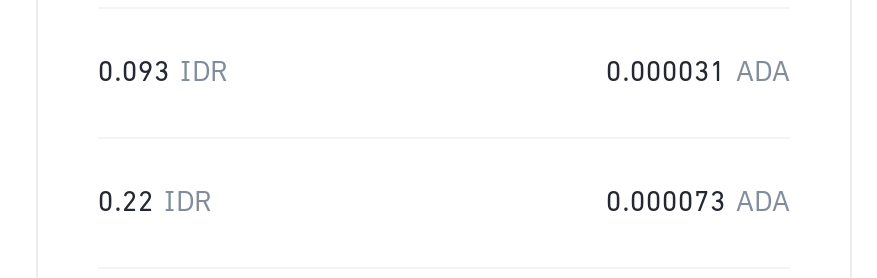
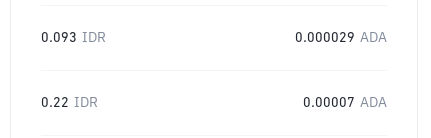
[606,59,790,87] 0.000031 ADA -> [295,31,387,45] 0.000029 ADA
[606,189,790,217] 0.000073 ADA -> [303,96,387,110] 0.00007 ADA

